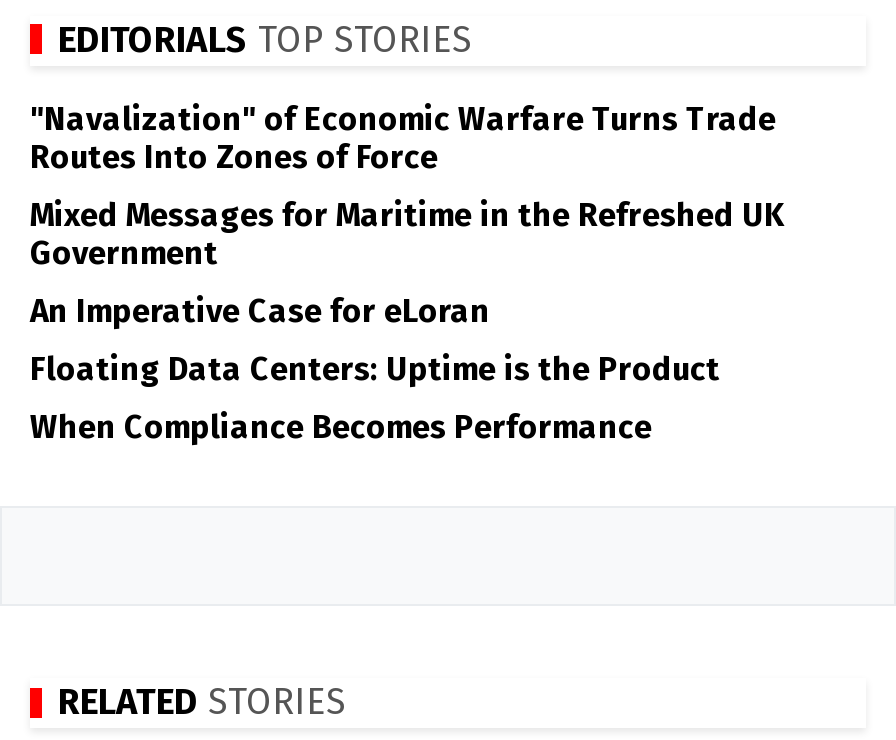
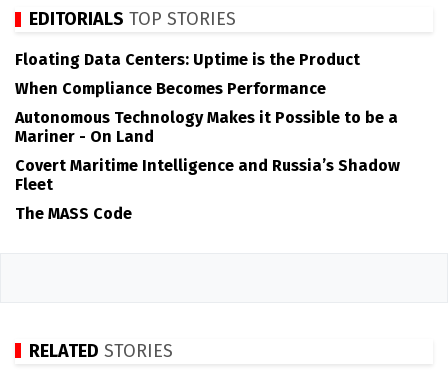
[30,101,784,331] "Navalization" of Economic Warfare Turns Trade | Routes Into Zones of Force | Mixed Messages for Maritime in the Refreshed UK | Government | An Imperative Case for eLoran -> none
moved [30,351,720,447] -> [15,50,360,98]: Floating Data Centers: Uptime is the Product | When Compliance Becomes Performance
none -> [15,108,400,223] Autonomous Technology Makes it Possible to be a | Mariner - On Land | Covert Maritime Intelligence and Russia’s Shadow | Fleet | The MASS Code

